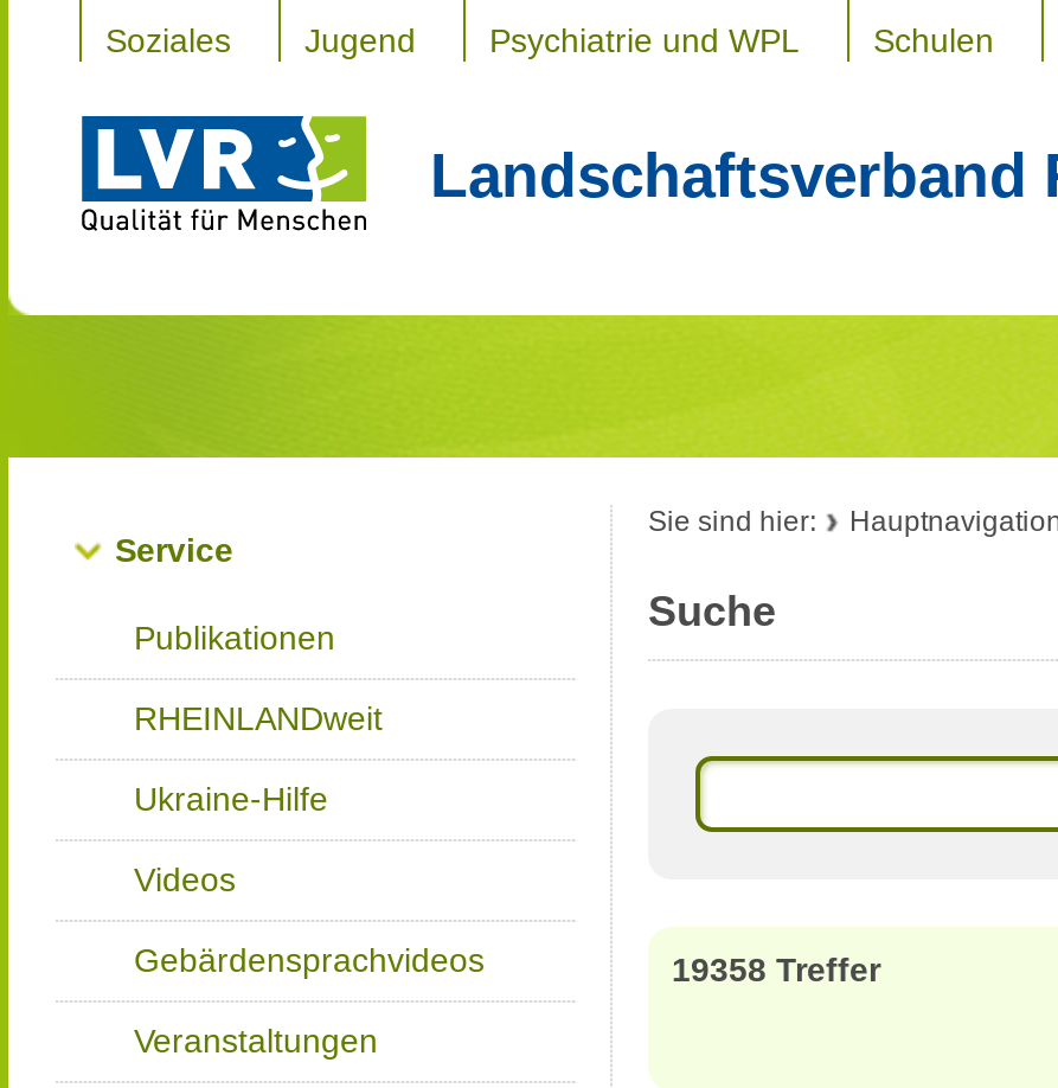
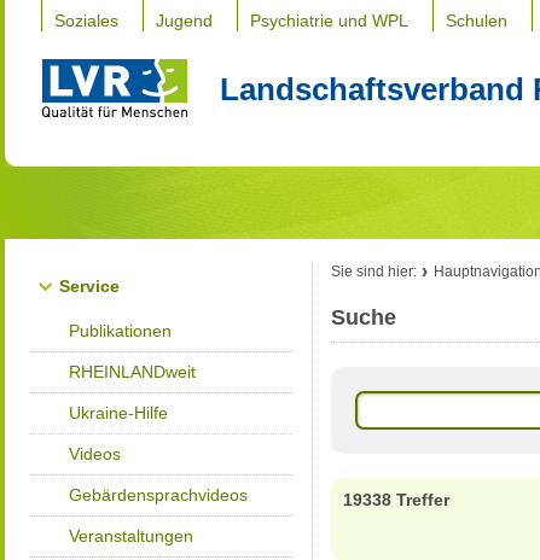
[672,951,880,988] 19358 Treffer -> [343,490,449,509] 19338 Treffer

